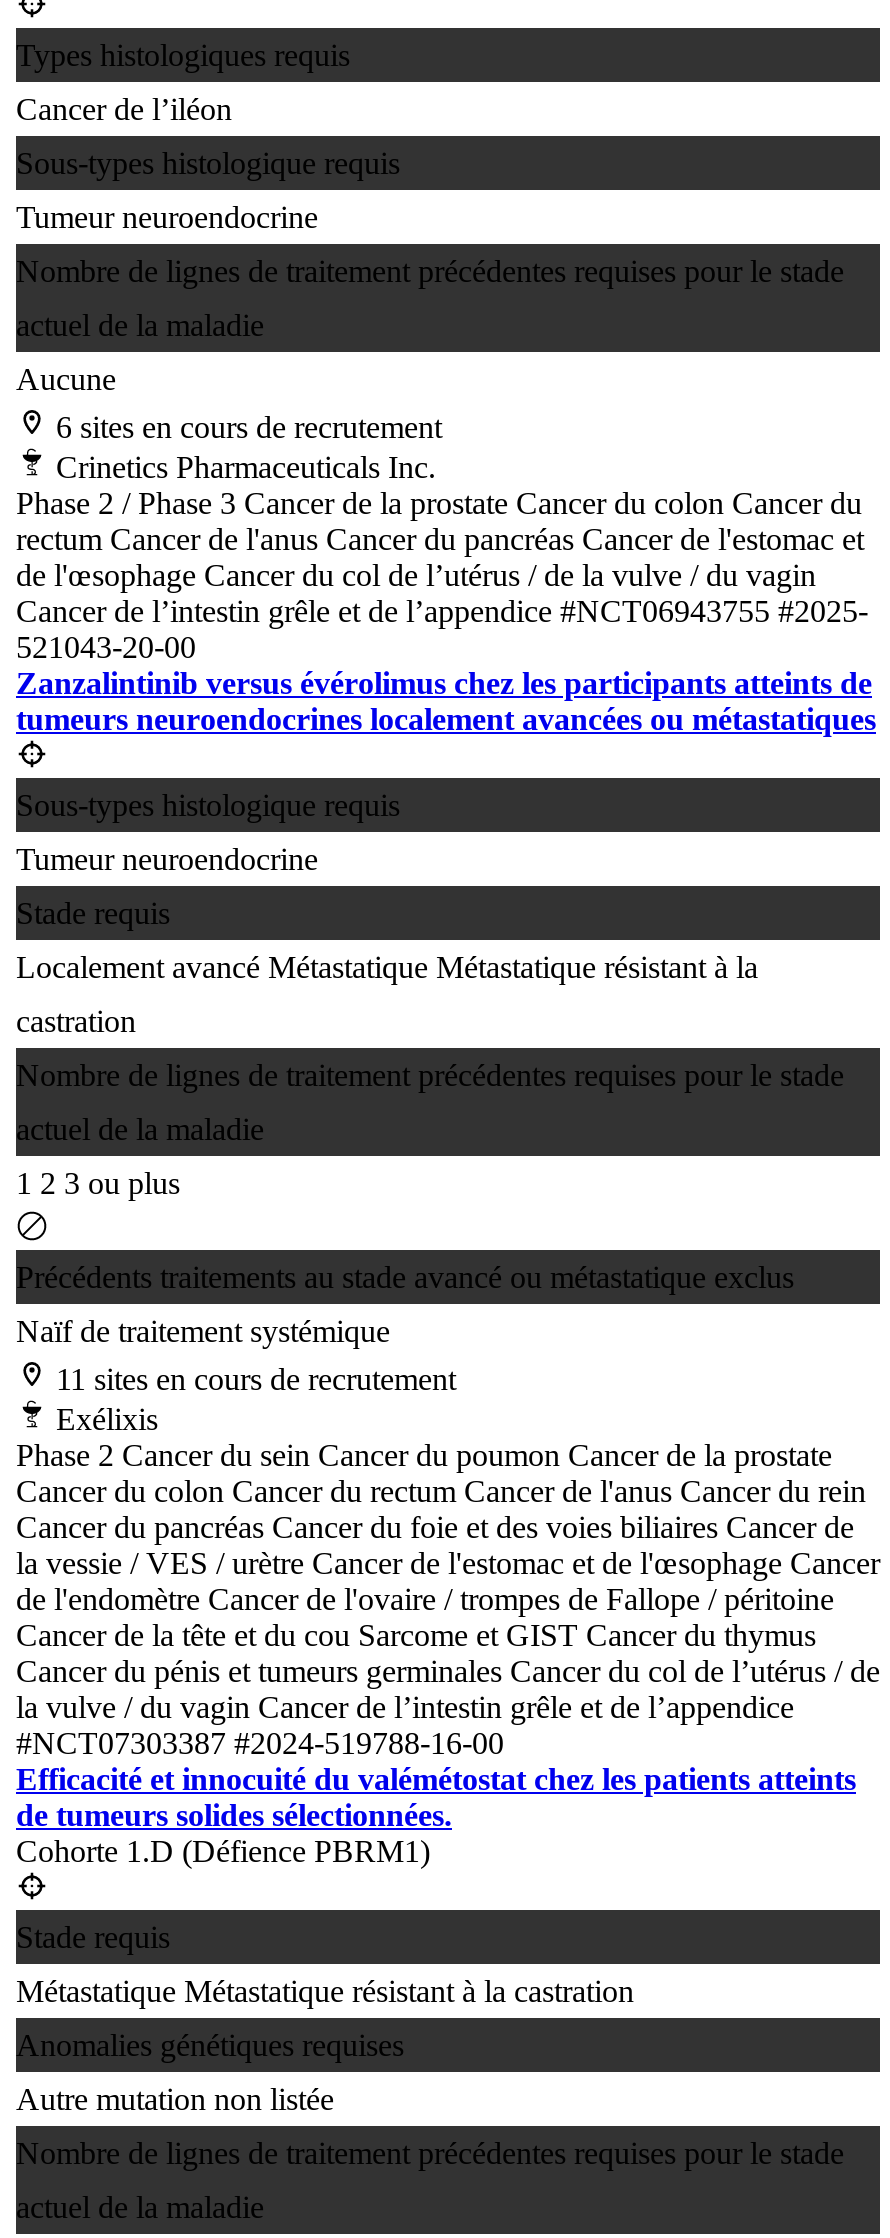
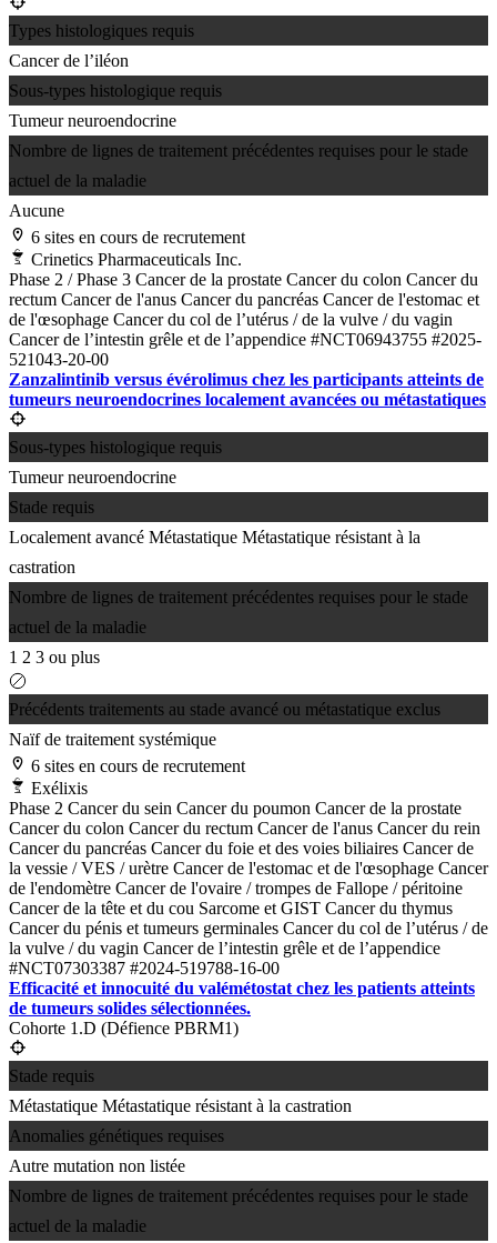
[48,1361,456,1395] 11 sites en cours de recrutement -> [27,756,245,775] 6 sites en cours de recrutement

